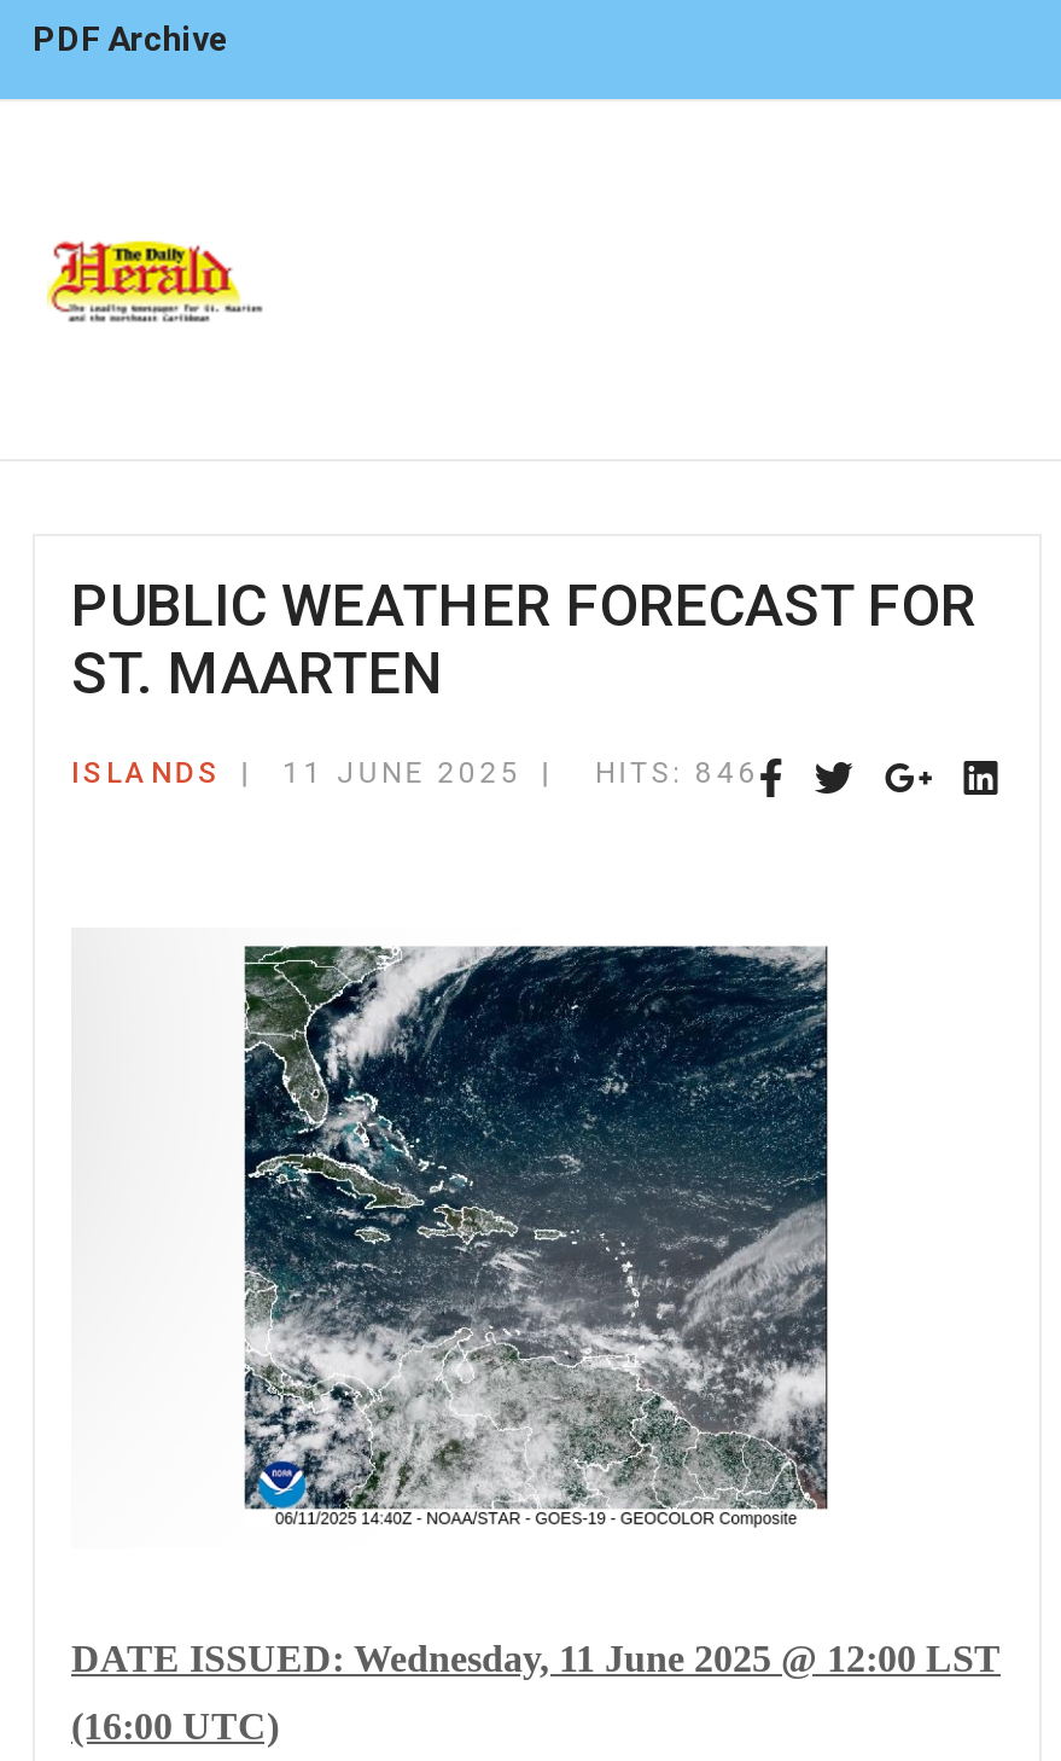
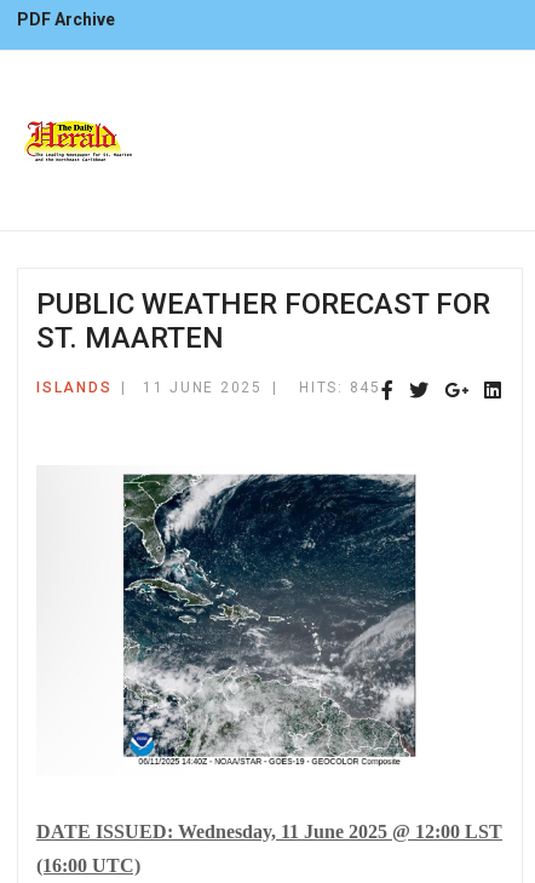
[595,756,759,790] HITS: 846 -> [299,379,381,396] HITS: 845

